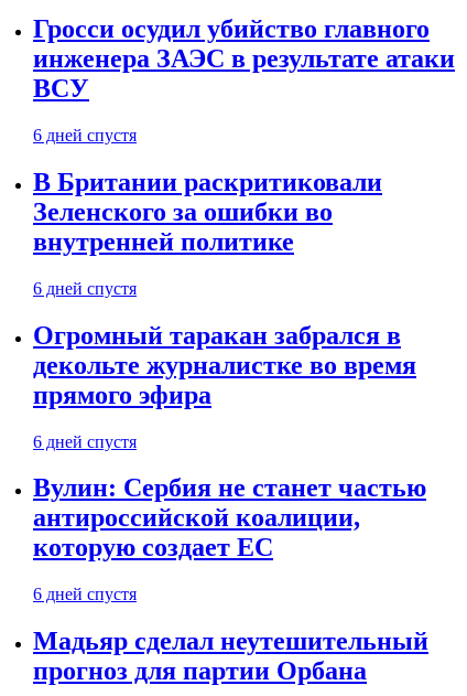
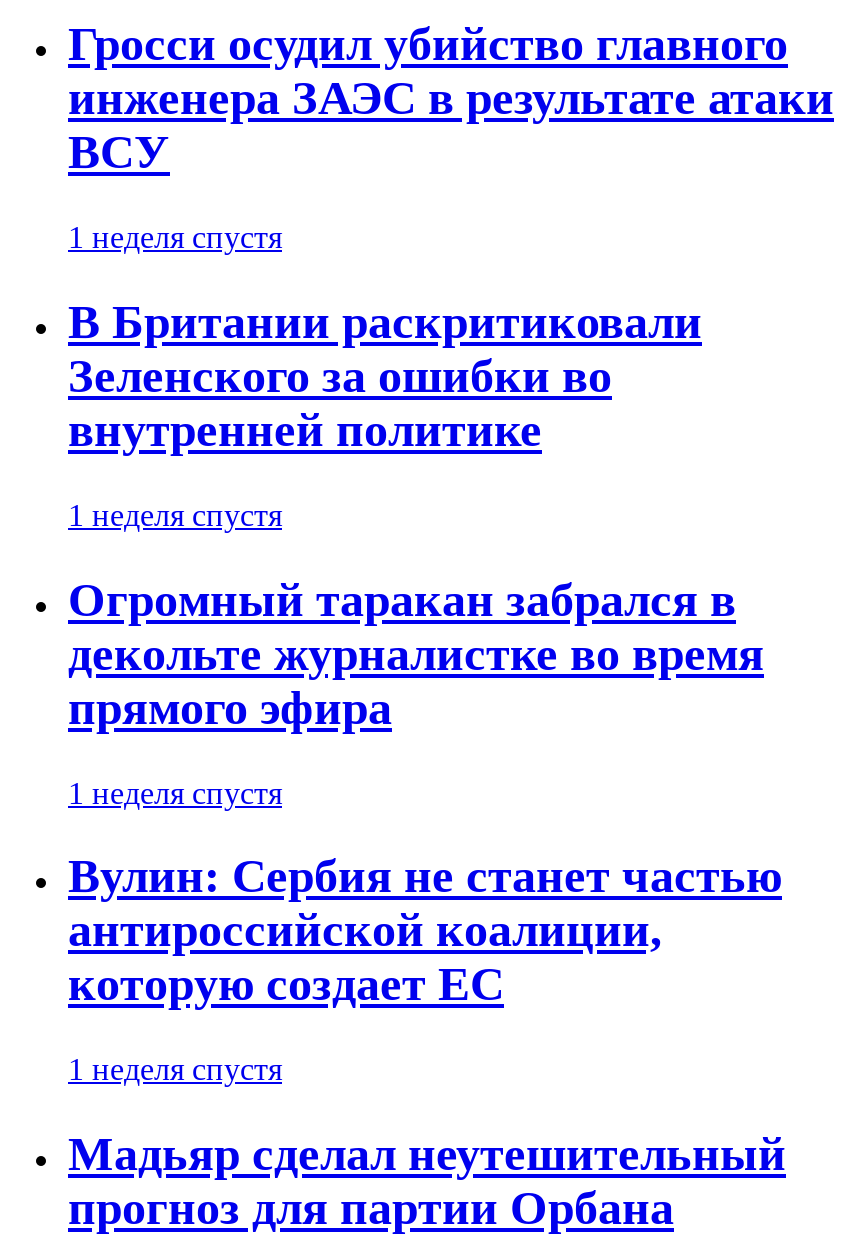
[33,126,137,144] 6 дней спустя -> [68,220,282,254] 1 неделя спустя
[33,279,137,298] 6 дней спустя -> [68,498,282,532] 1 неделя спустя
[33,432,137,451] 6 дней спустя -> [68,775,282,809] 1 неделя спустя
[33,585,137,604] 6 дней спустя -> [68,1053,282,1087] 1 неделя спустя

